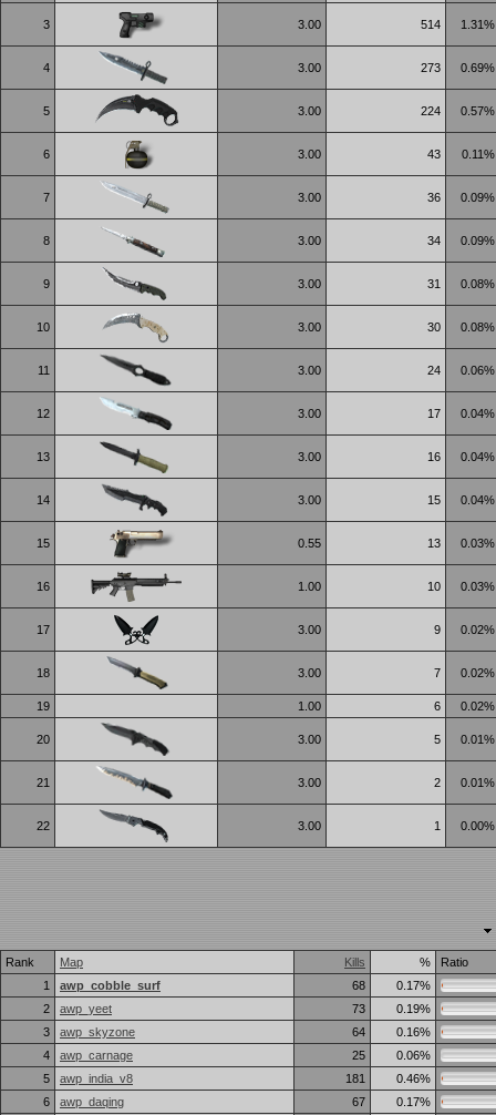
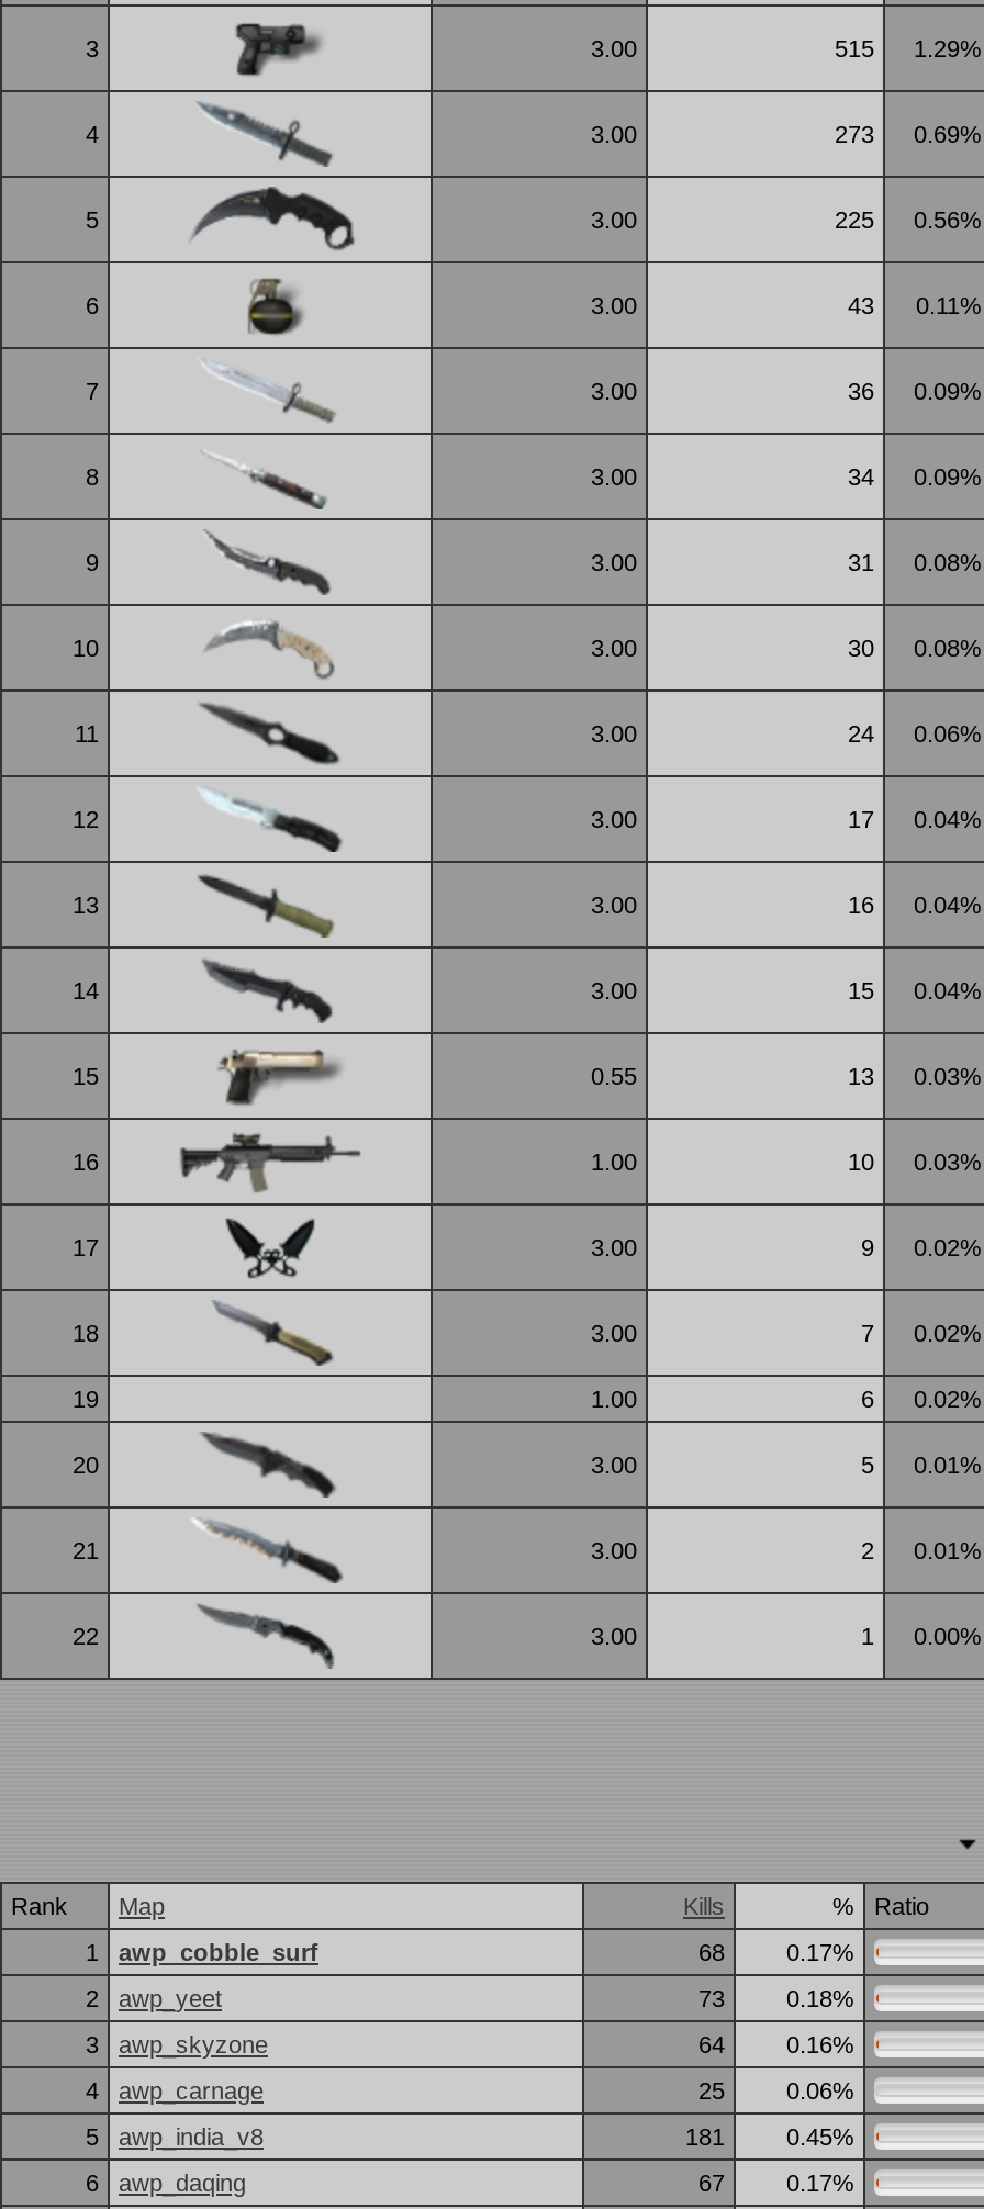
[421,18,441,31] 514 -> [835,35,874,61] 515
[461,18,495,31] 1.31% -> [914,35,982,61] 1.29%
[421,104,441,117] 224 -> [835,206,874,233] 225
[461,104,495,117] 0.57% -> [914,206,982,233] 0.56%
[396,1002,431,1015] 0.19% -> [786,1985,854,2011] 0.18%
[396,1072,431,1085] 0.46% -> [786,2123,854,2150] 0.45%

